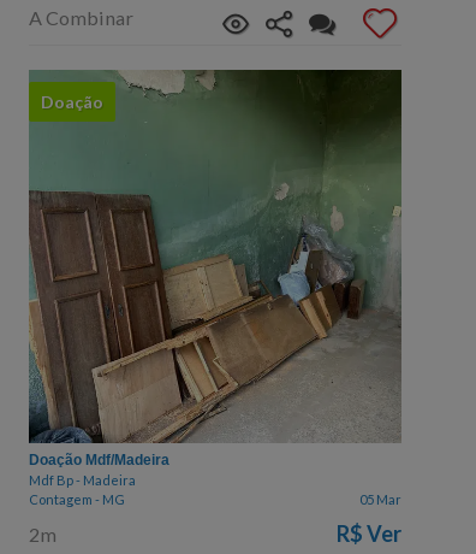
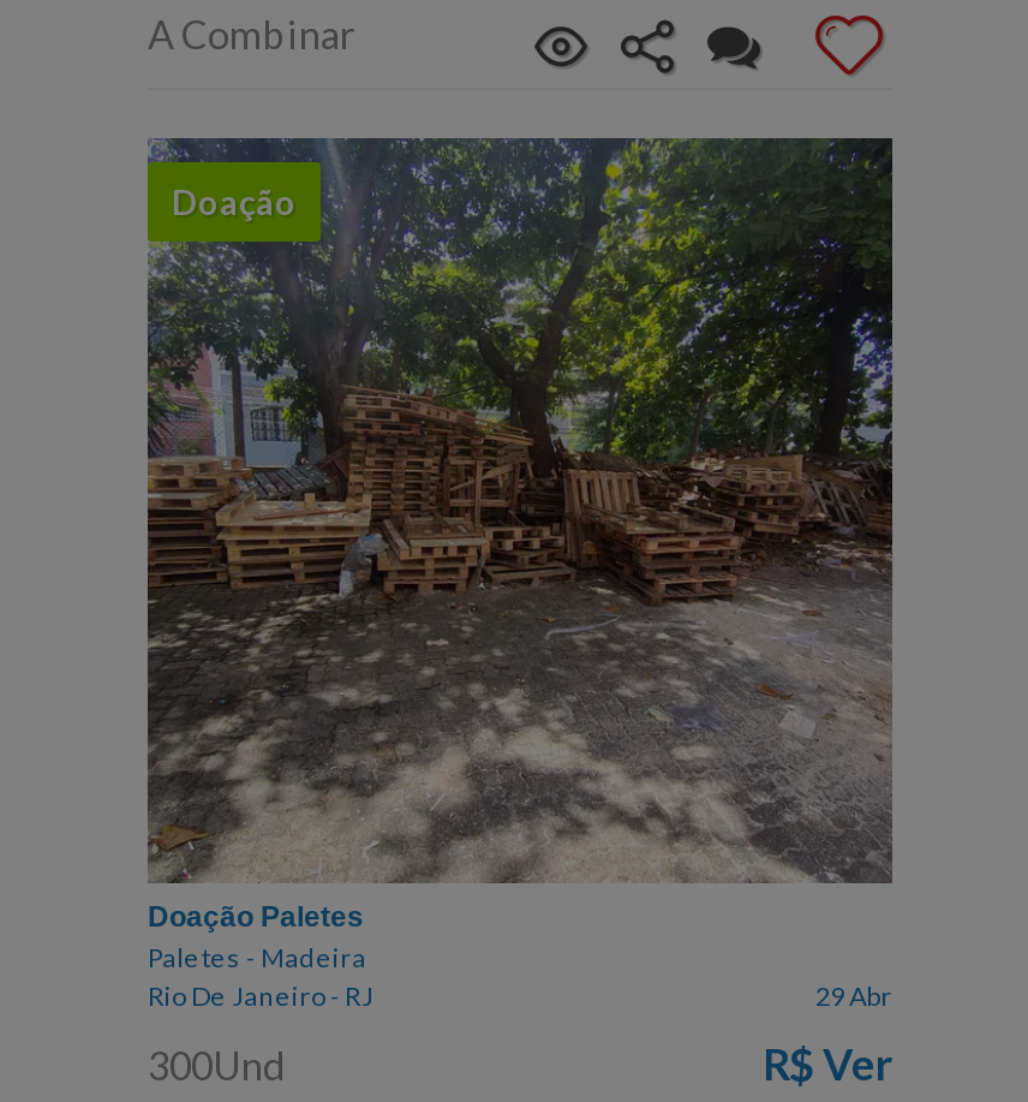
[28,69,403,507] [image] | Doação Mdf/madeira | Mdf Bp - Madeira | Contagem - MG | 05 Mar -> [145,136,895,1011] [image] | Doação Paletes | Paletes - Madeira | Rio De Janeiro - RJ | 29 Abr
[29,523,56,546] 2m -> [148,1042,285,1088] 300Und

